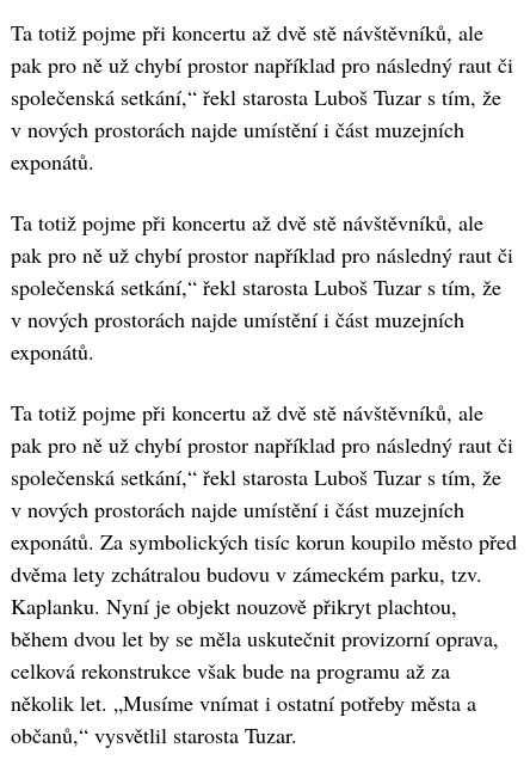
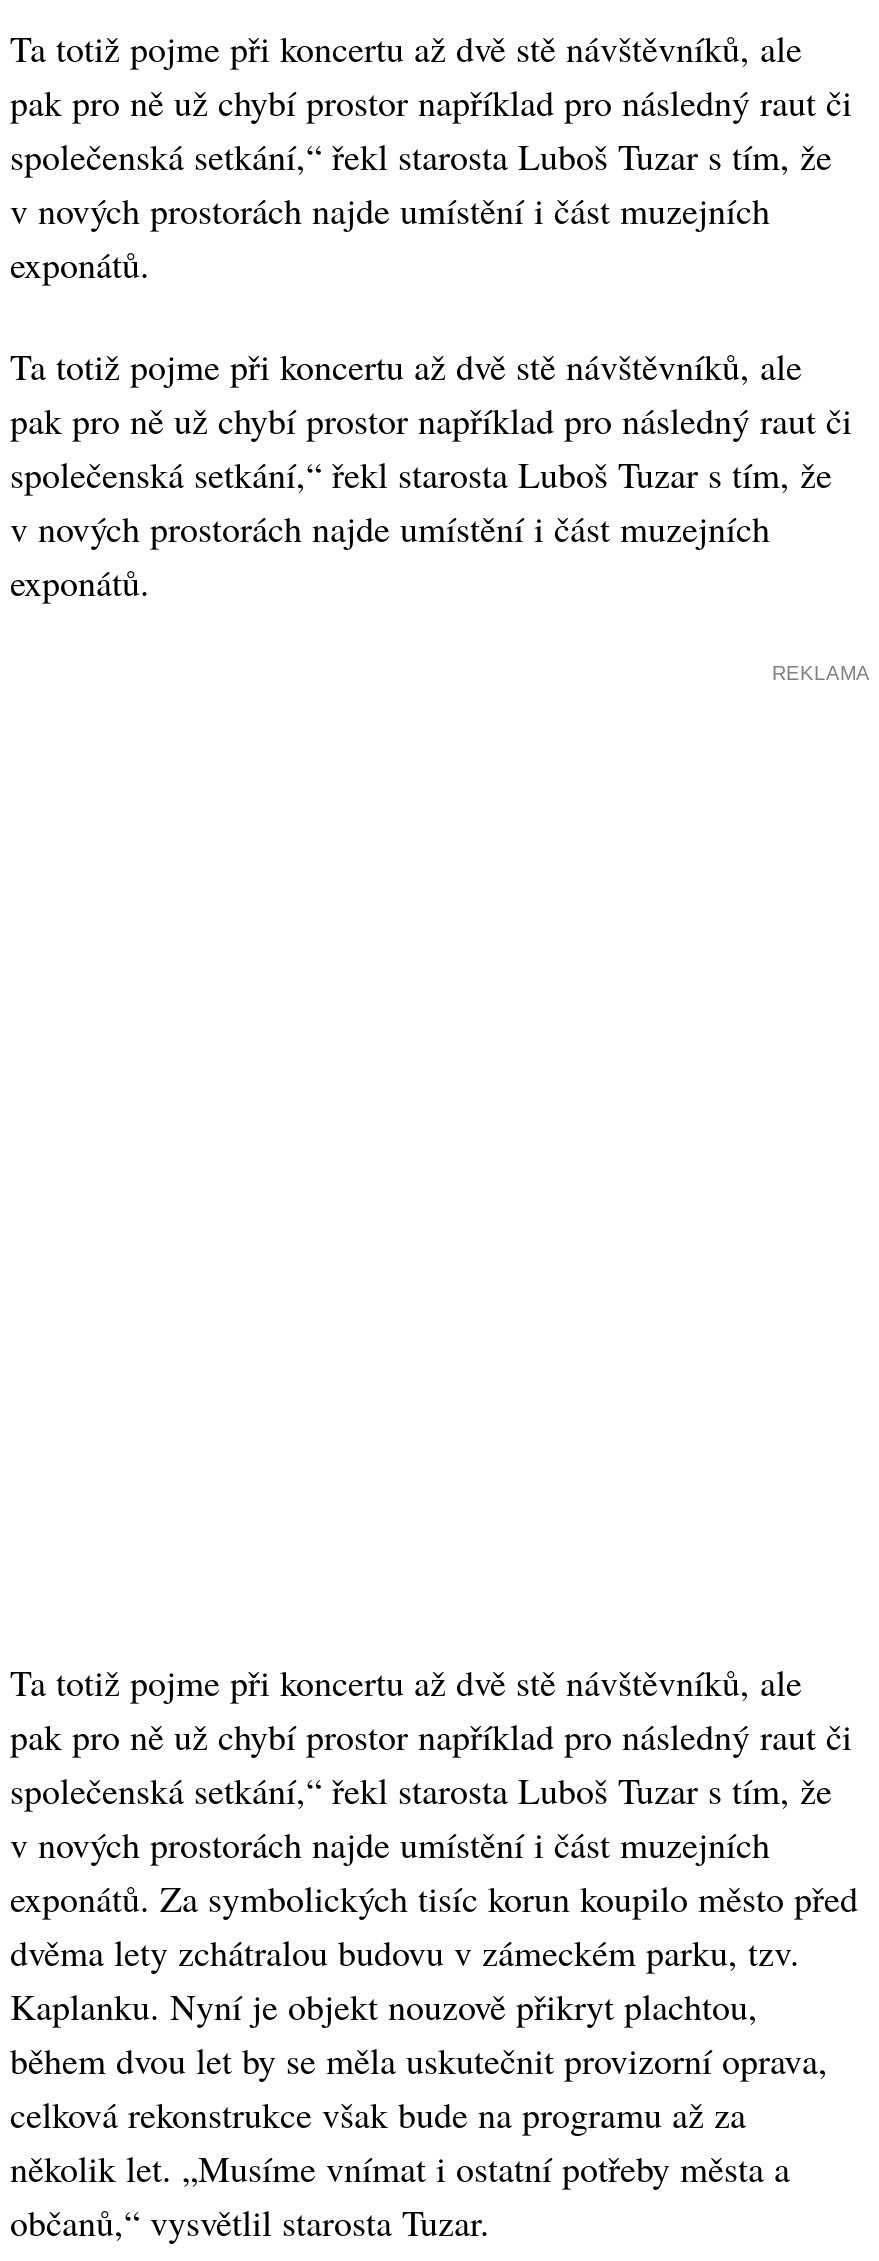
none -> [772,662,870,684] REKLAMA

